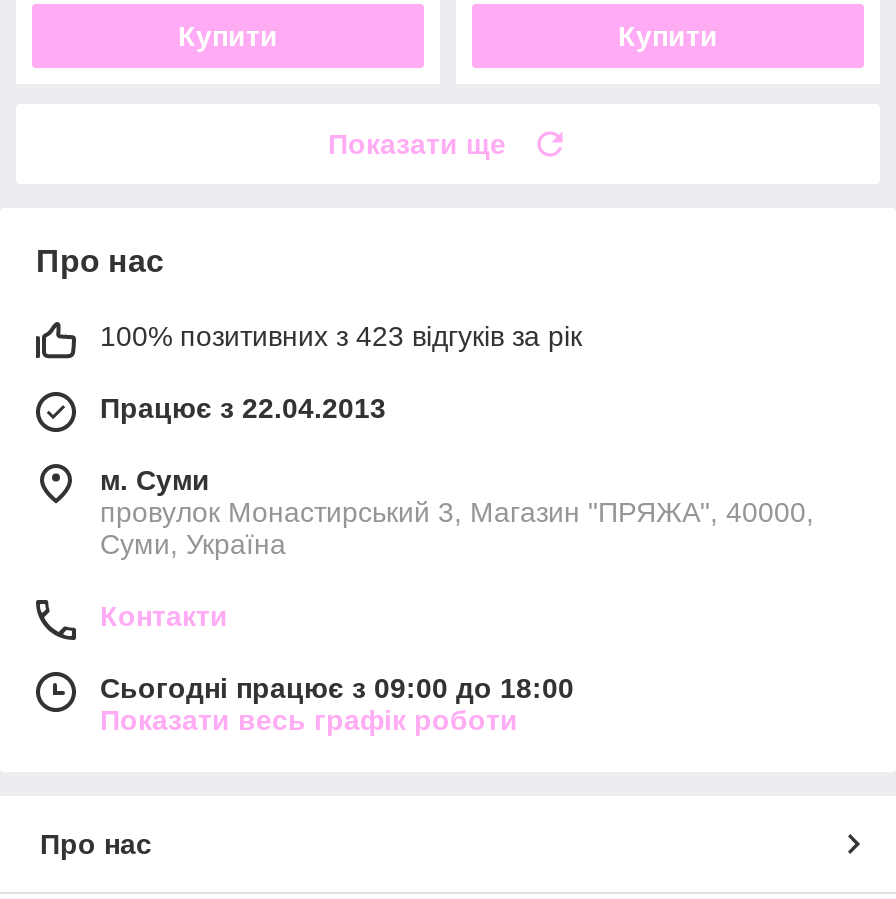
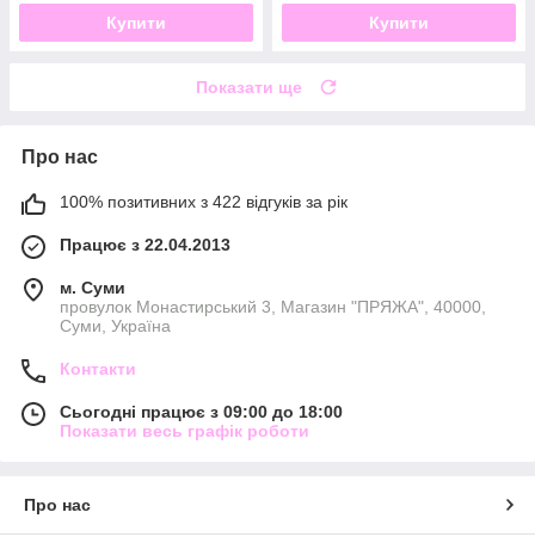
[100,320,582,352] 100% позитивних з 423 відгуків за рік -> [60,192,348,211] 100% позитивних з 422 відгуків за рік

